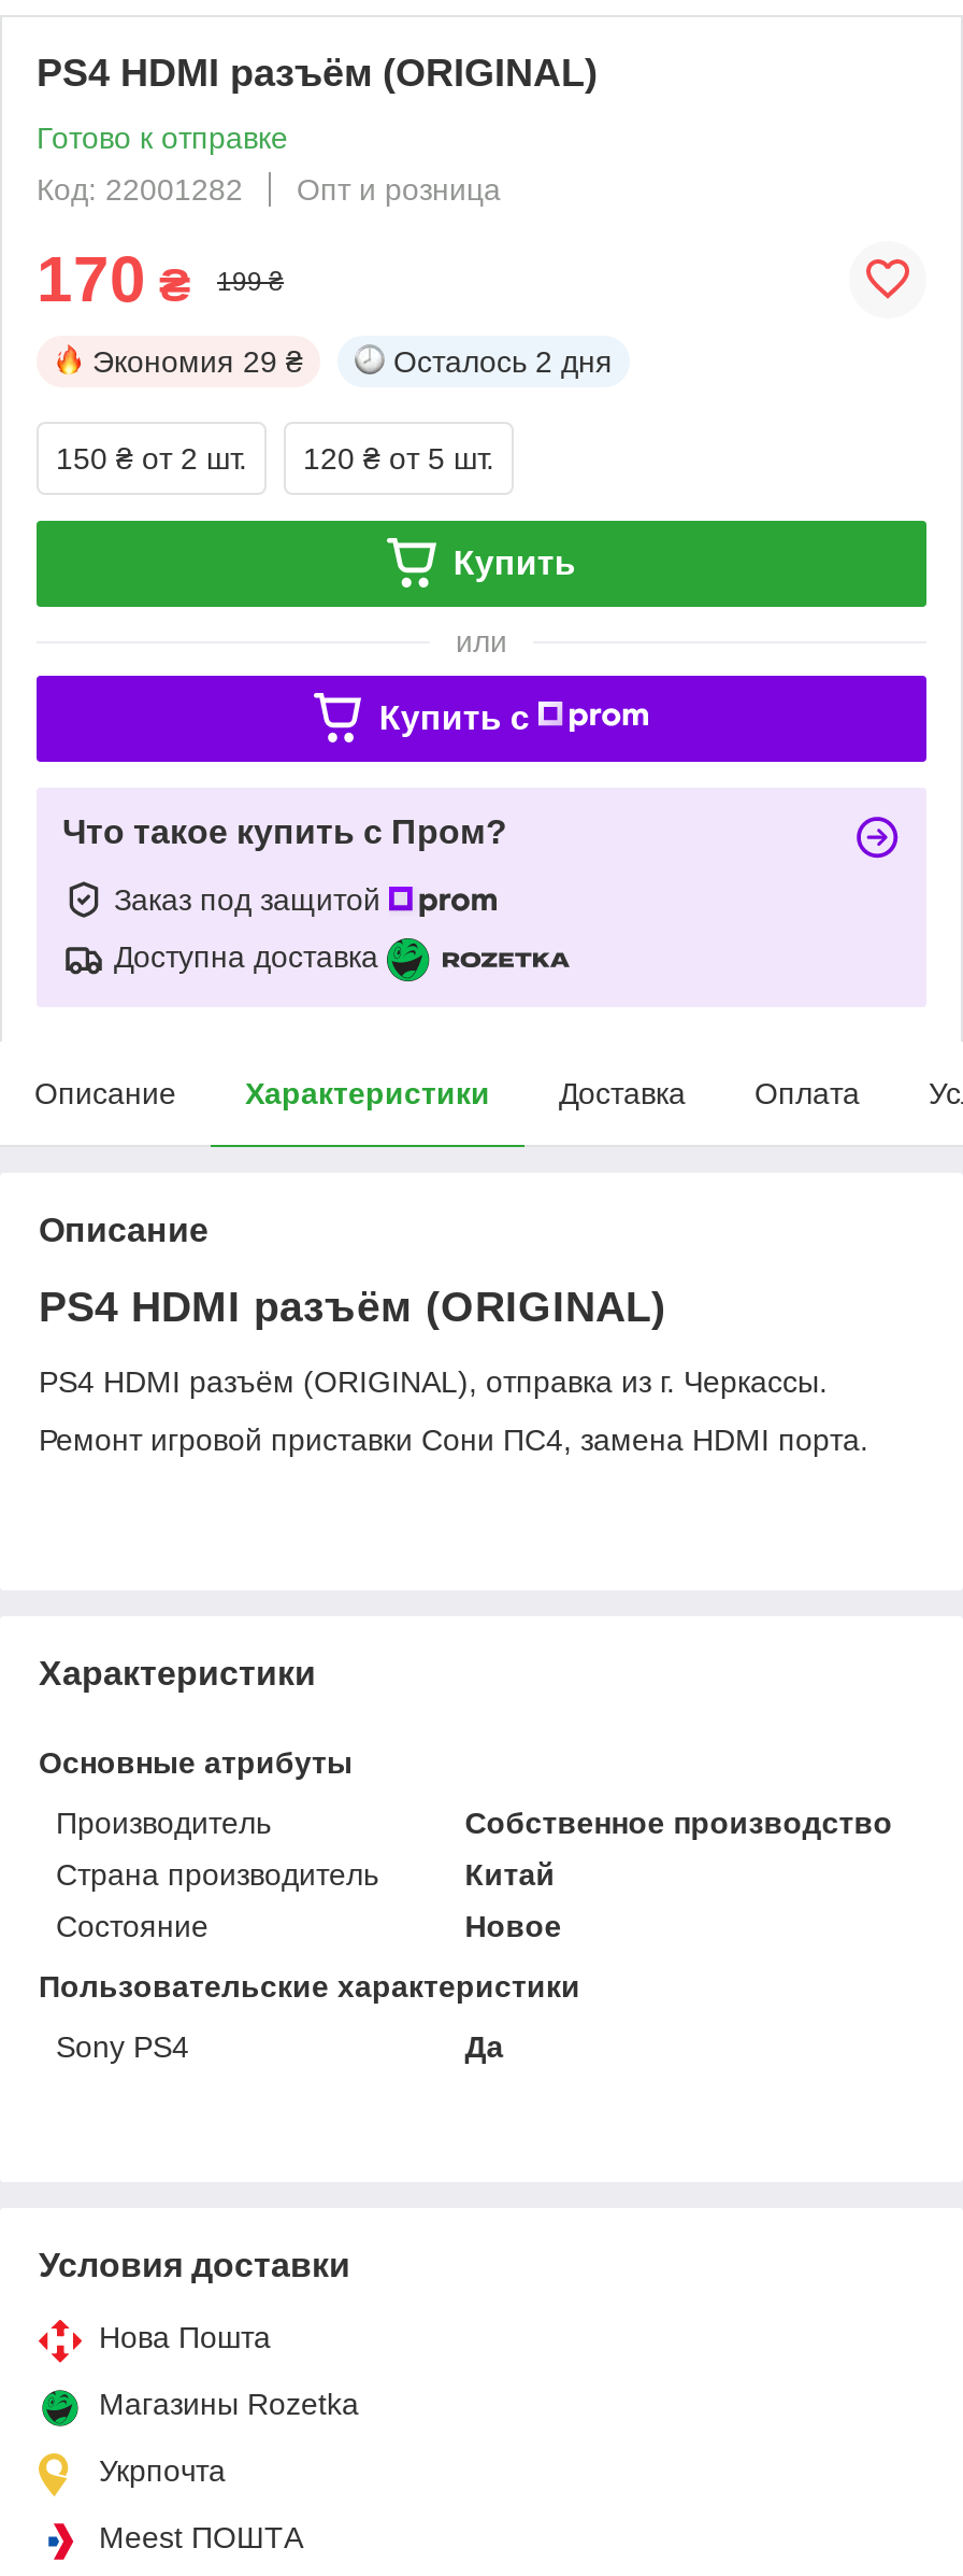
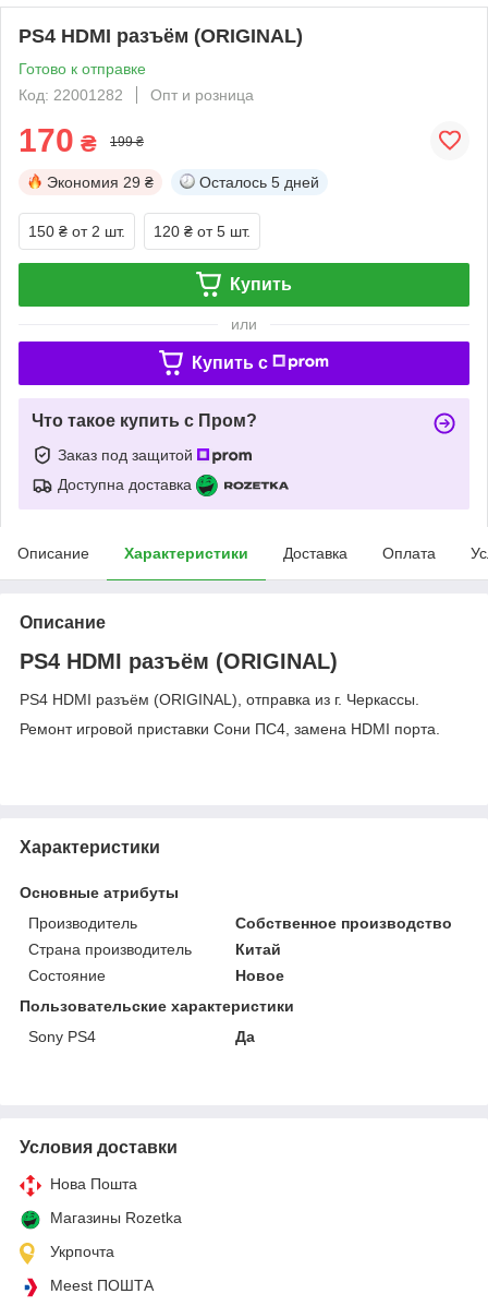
[393,344,613,378] Осталось 2 дня -> [199,173,319,191] Осталось 5 дней

